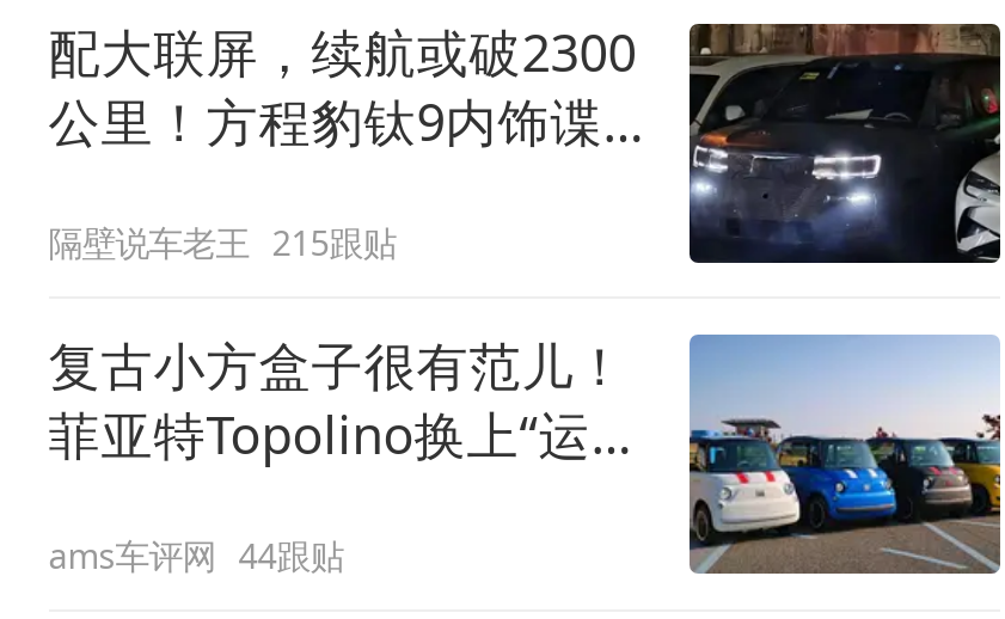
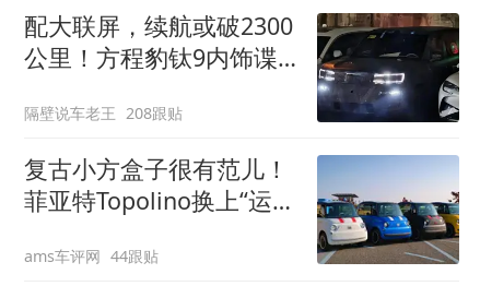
[48,220,396,265] 隔壁说车老王 215跟贴 -> [24,103,183,123] 隔壁说车老王 208跟贴

